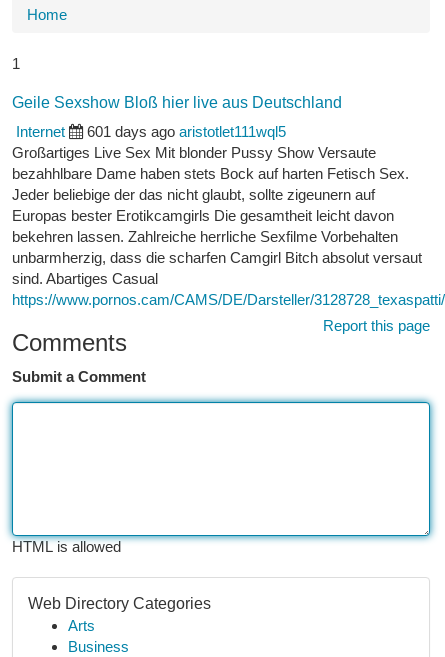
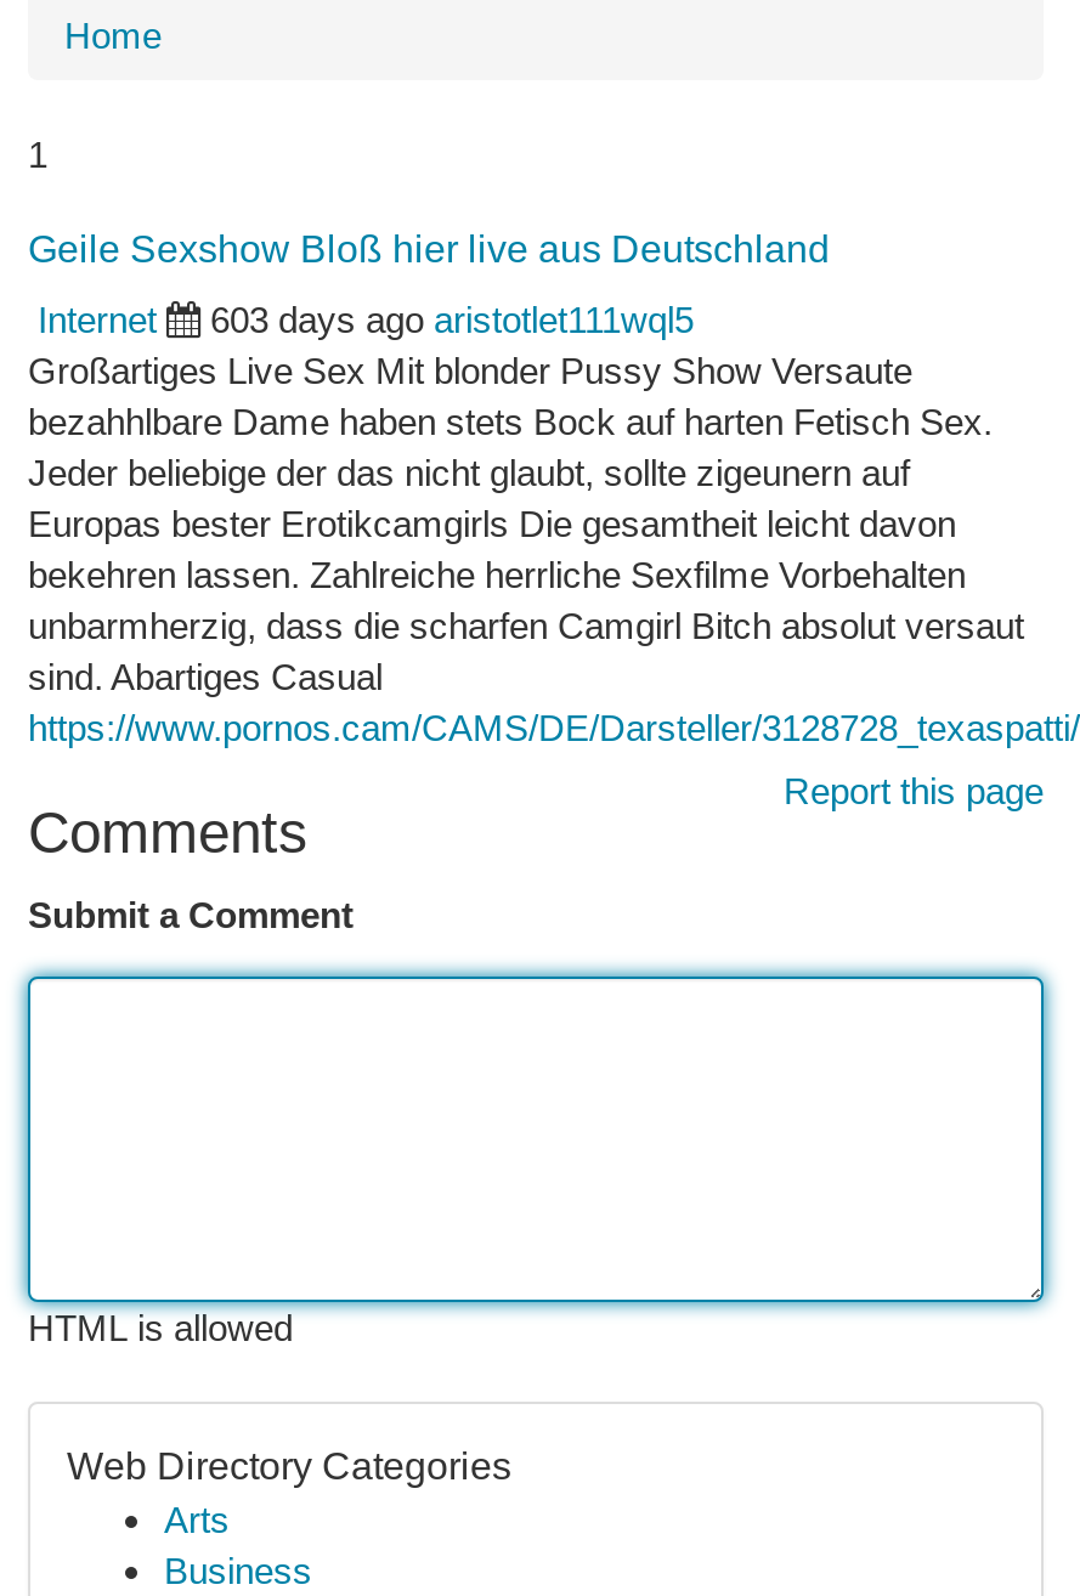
[87,123,286,140] 601 days ago aristotlet111wql5 -> [210,299,694,340] 603 days ago aristotlet111wql5

